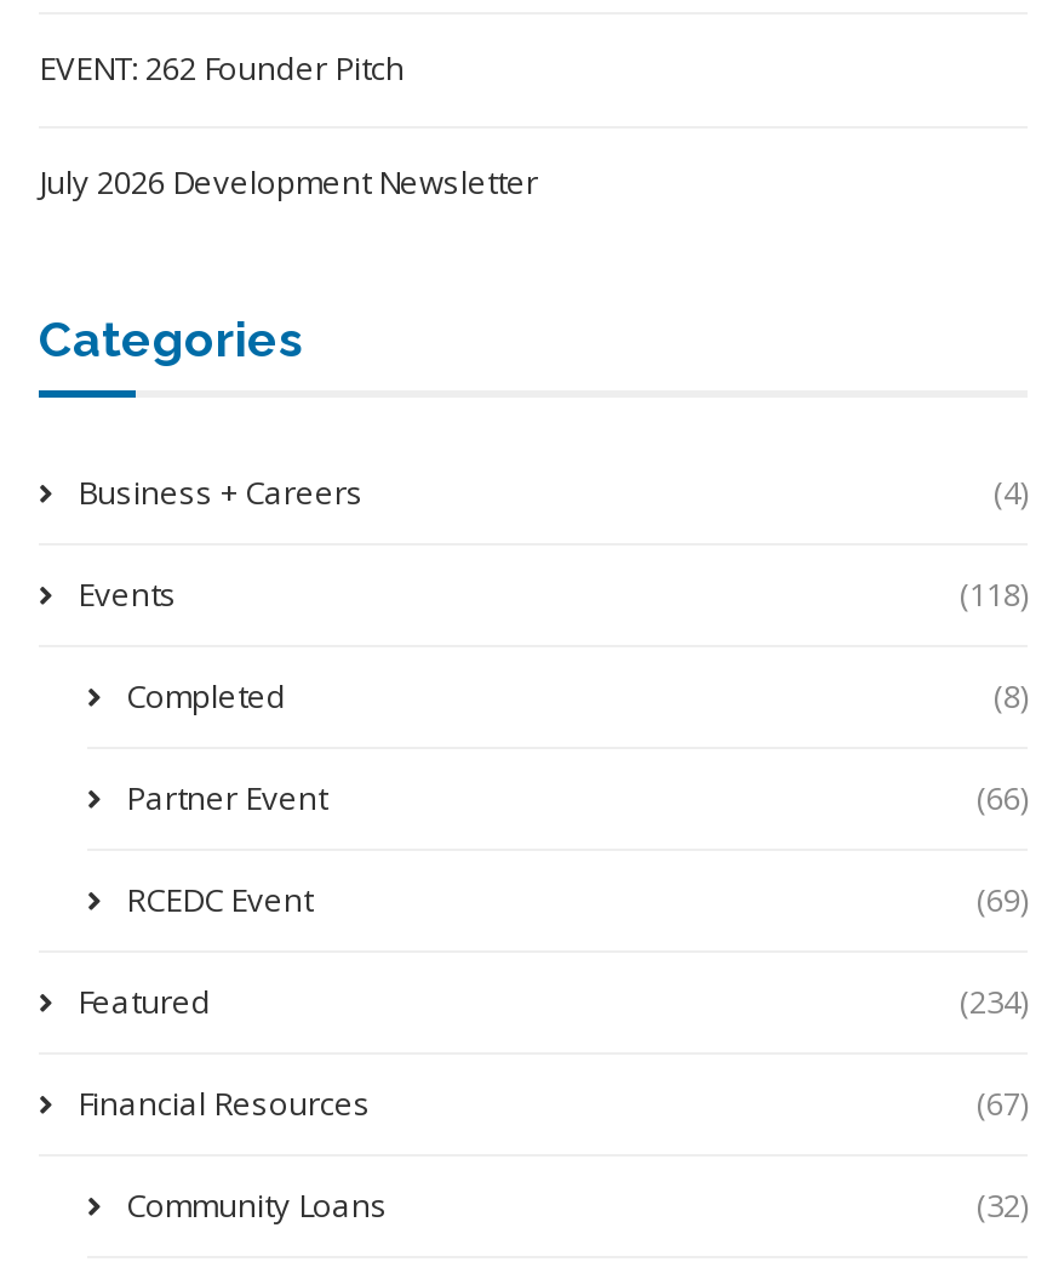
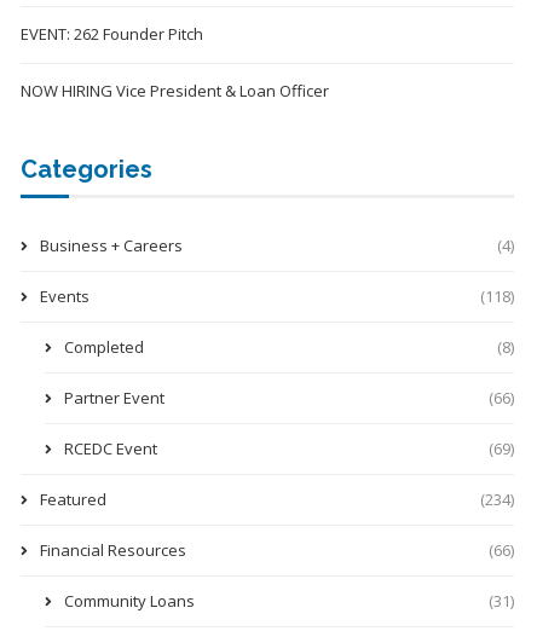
[39,161,538,205] July 2026 Development Newsletter -> [21,80,329,102] NOW HIRING Vice President & Loan Officer
[977,1083,1028,1126] (67) -> [489,540,514,561] (66)
[977,1184,1028,1228] (32) -> [489,591,514,612] (31)

